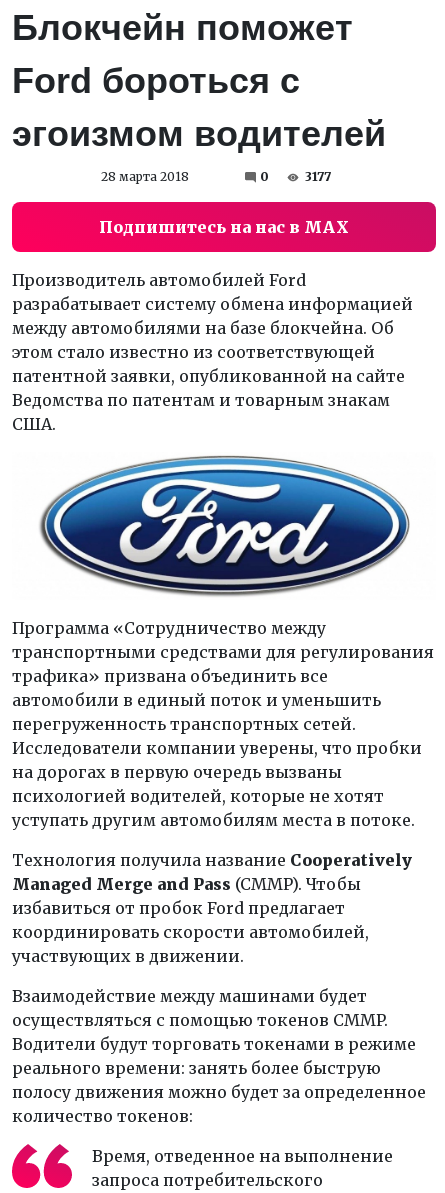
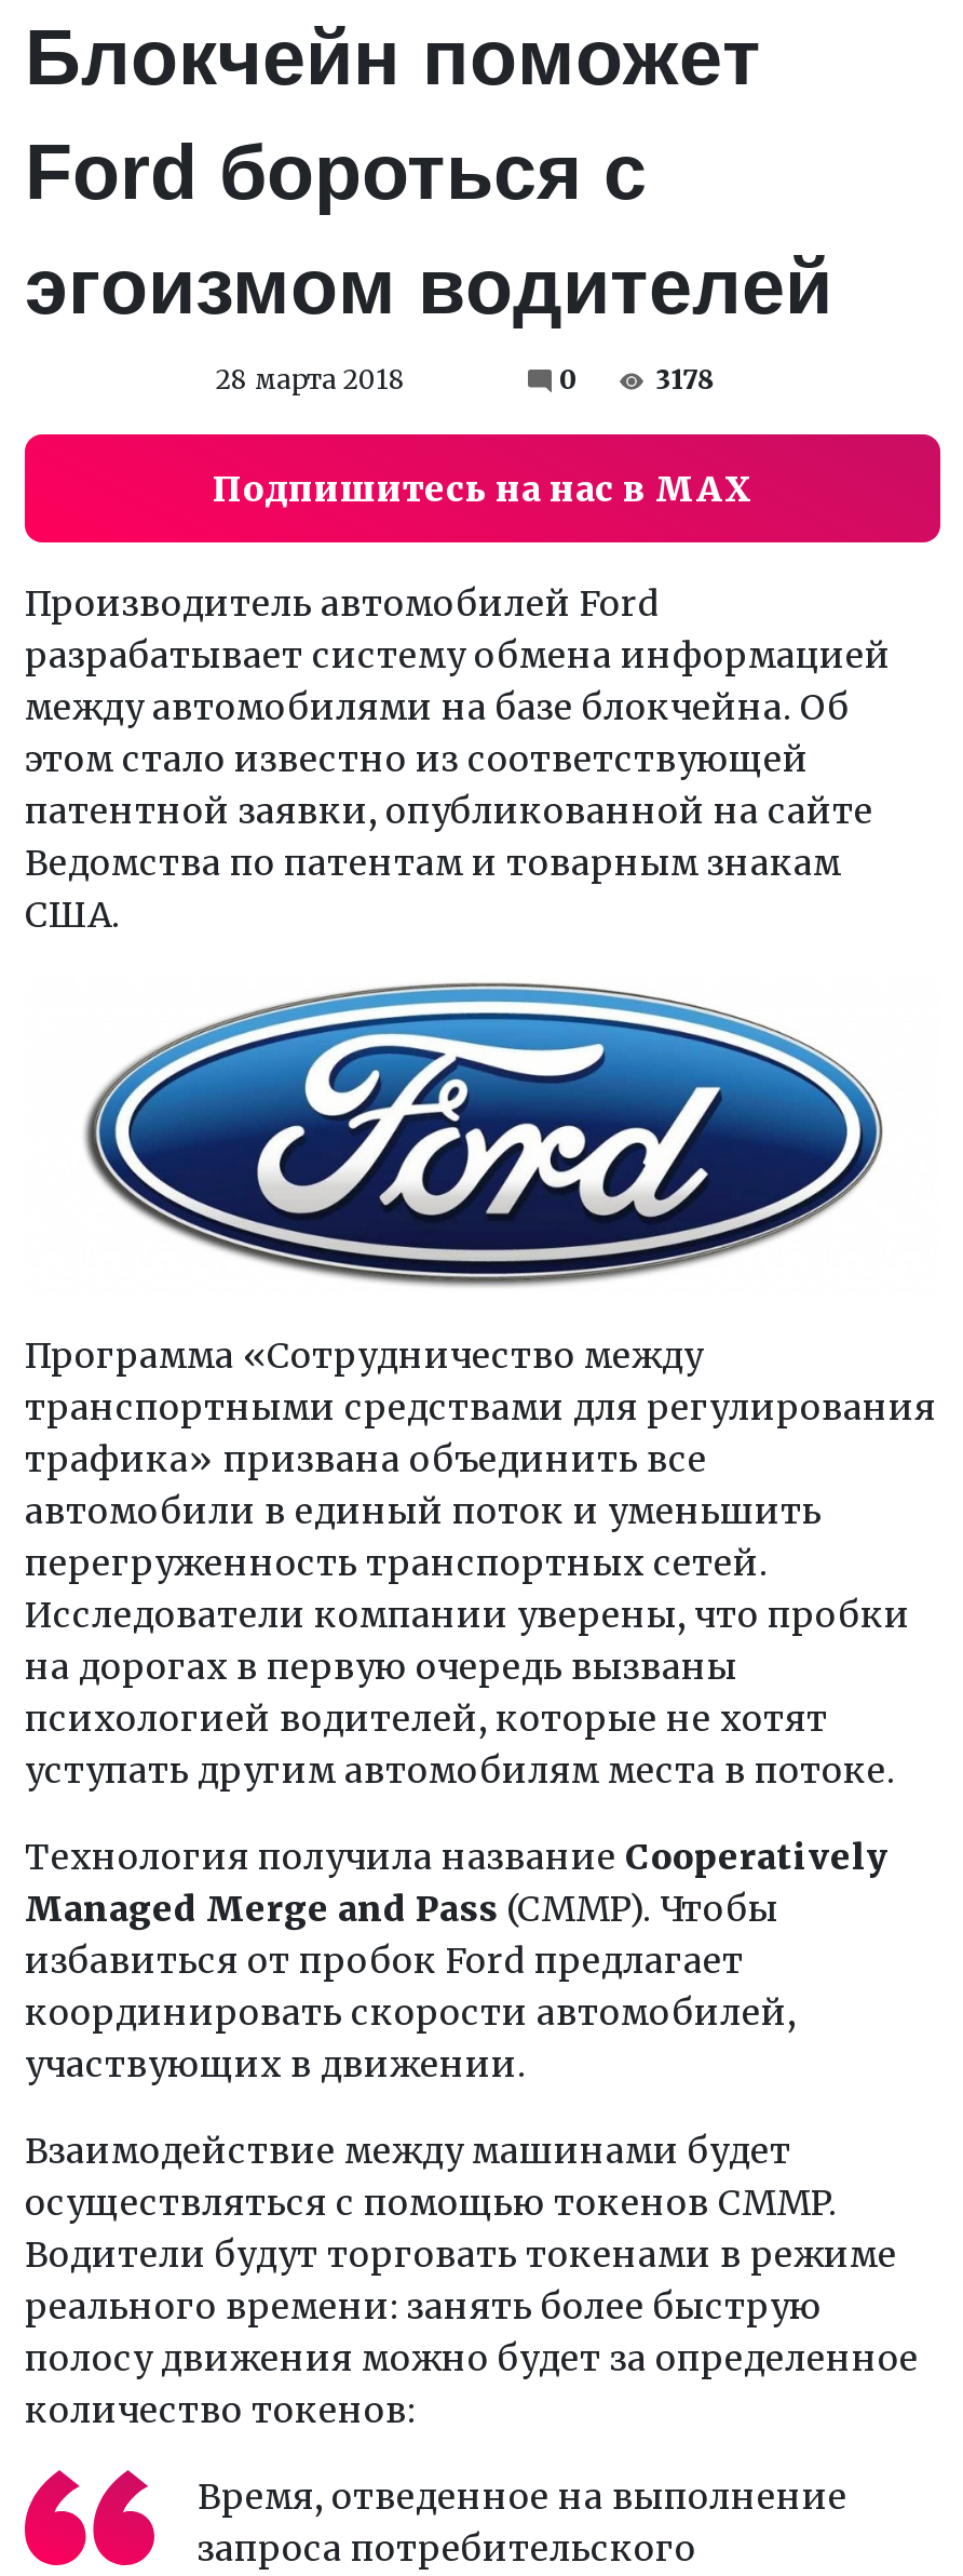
[305,169,331,184] 3177 -> [656,363,715,395] 3178

